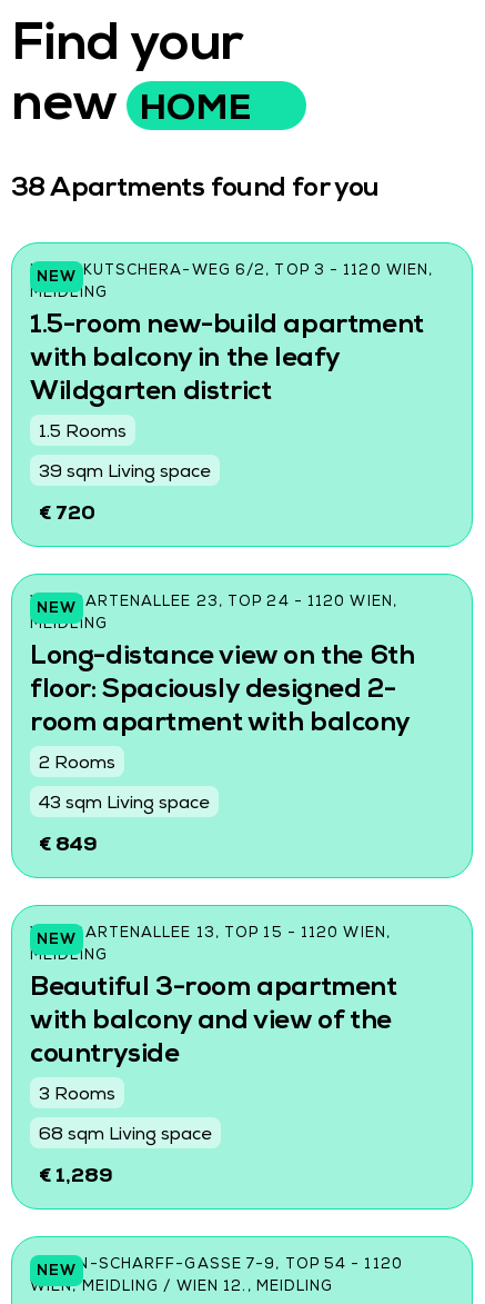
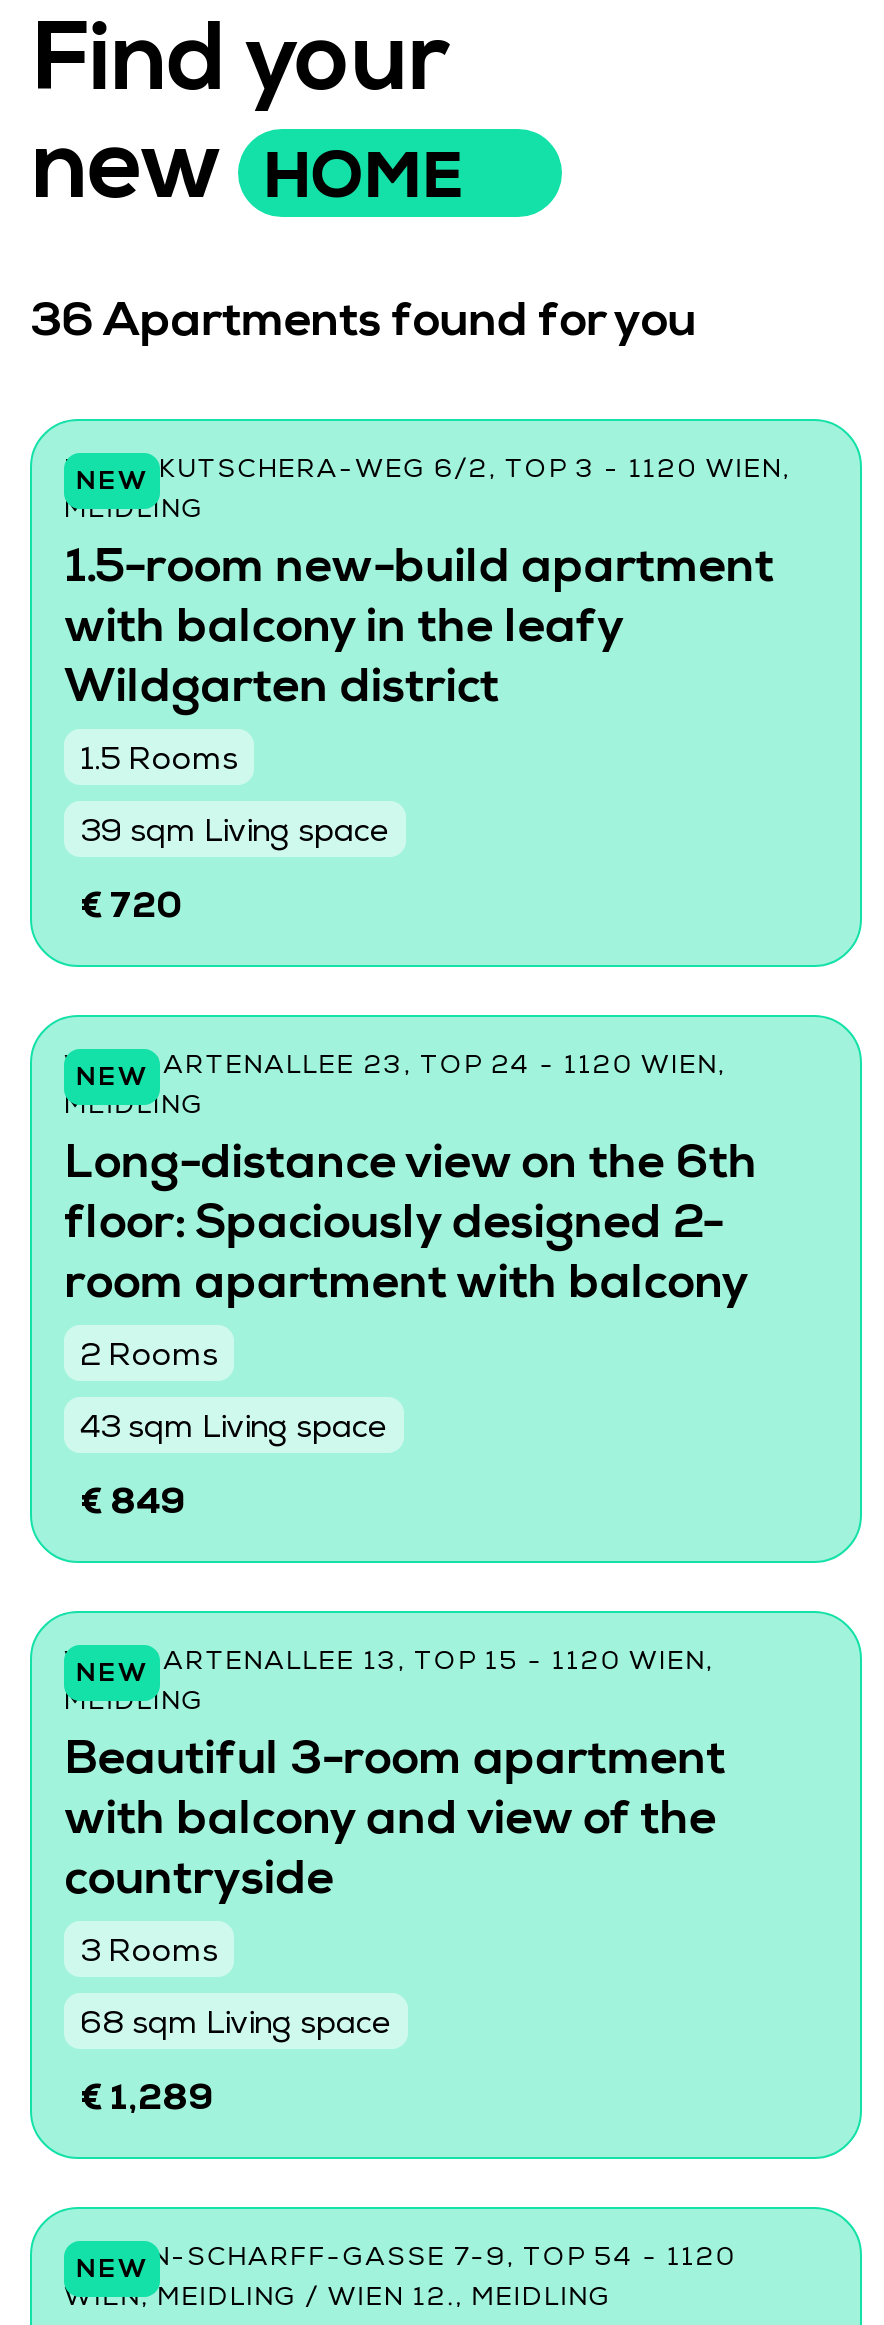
[11,177,379,204] 38 Apartments found for you -> [30,301,696,349] 36 Apartments found for you

